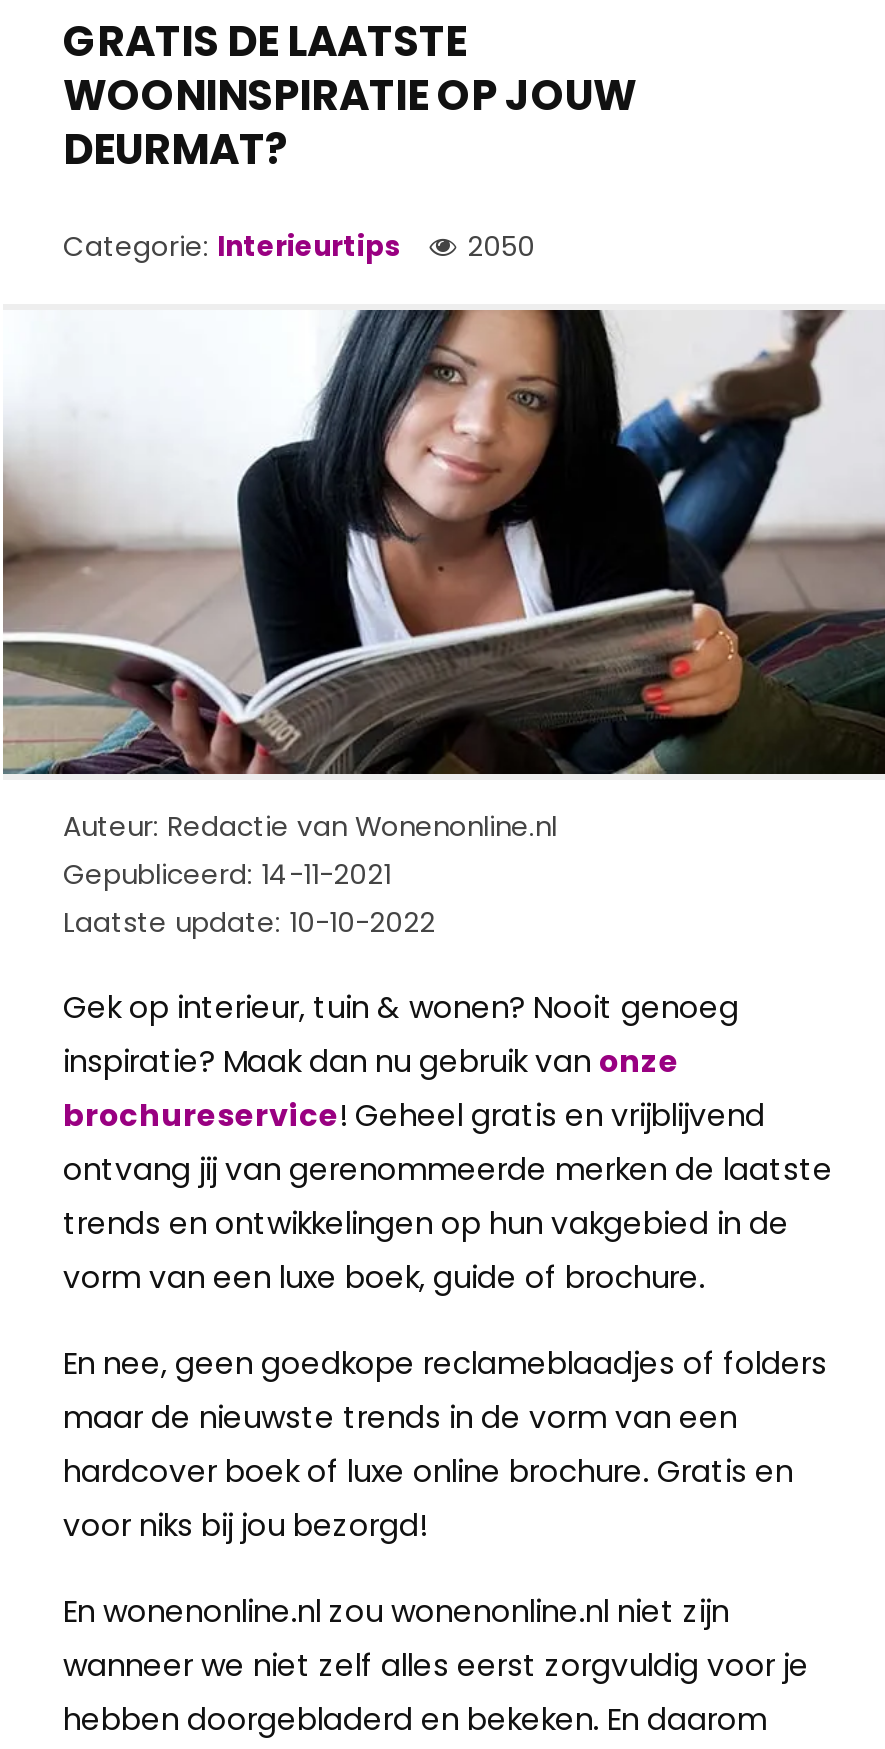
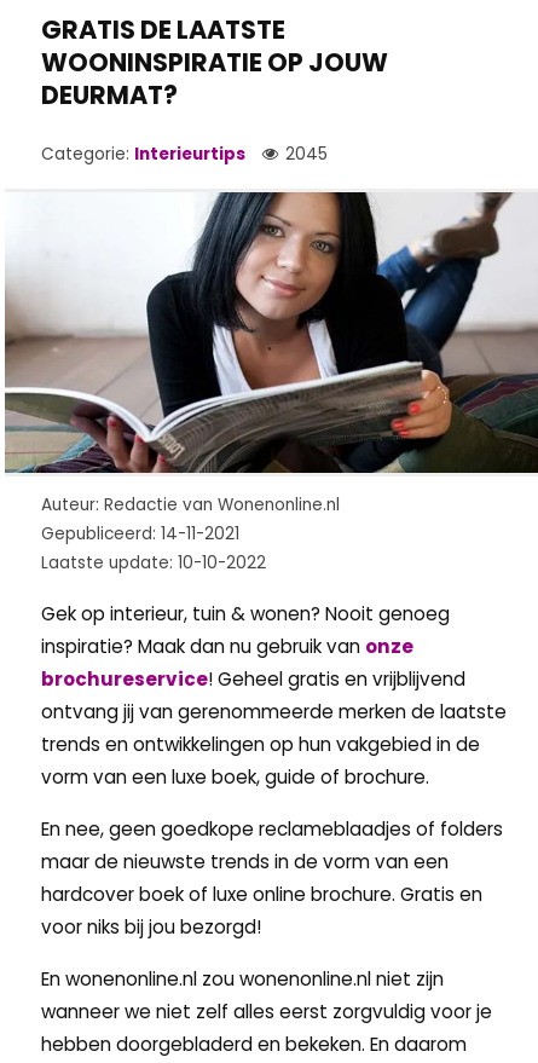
[63,228,535,266] Categorie: Interieurtips 2050 -> [41,143,328,166] Categorie: Interieurtips 2045

